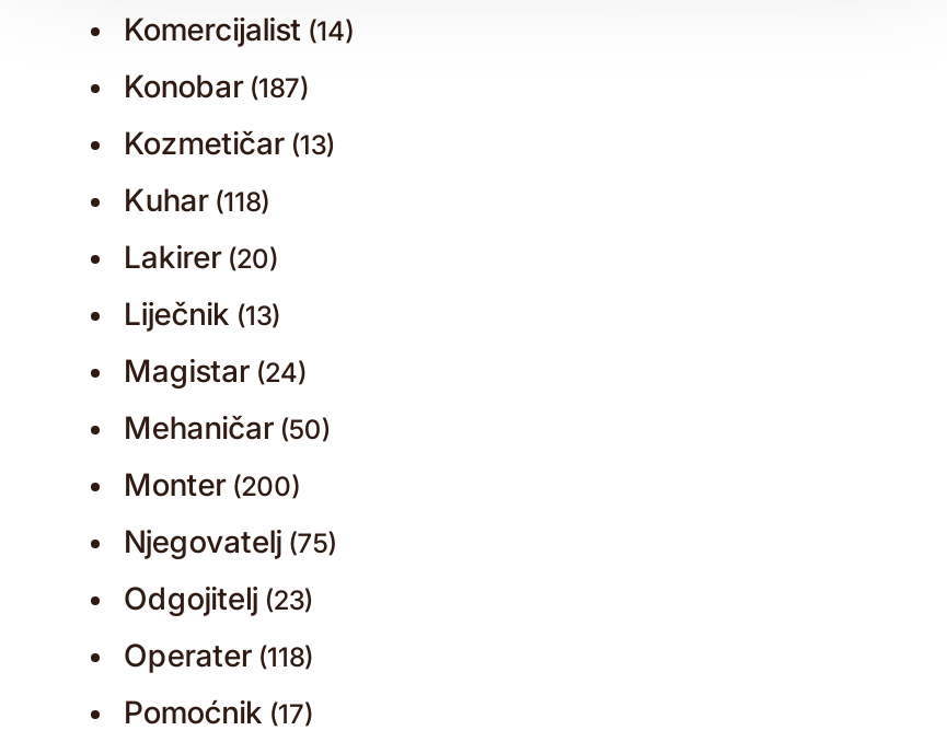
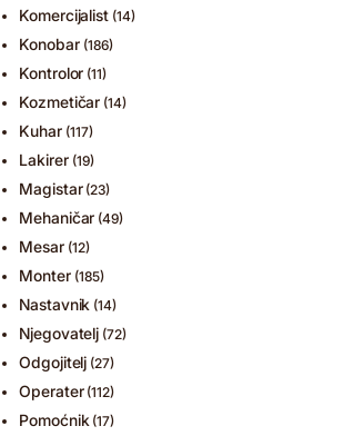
[124,67,337,673] Konobar (187) | Kozmetičar (13) | Kuhar (118) | Lakirer (20) | Liječnik (13) | Magistar (24) | Mehaničar (50) | Monter (200) | Njegovatelj (75) | Odgojitelj (23) | Operater (118) -> [19,34,127,400] Konobar (186) | Kontrolor (11) | Kozmetičar (14) | Kuhar (117) | Lakirer (19) | Magistar (23) | Mehaničar (49) | Mesar (12) | Monter (185) | Nastavnik (14) | Njegovatelj (72) | Odgojitelj (27) | Operater (112)

